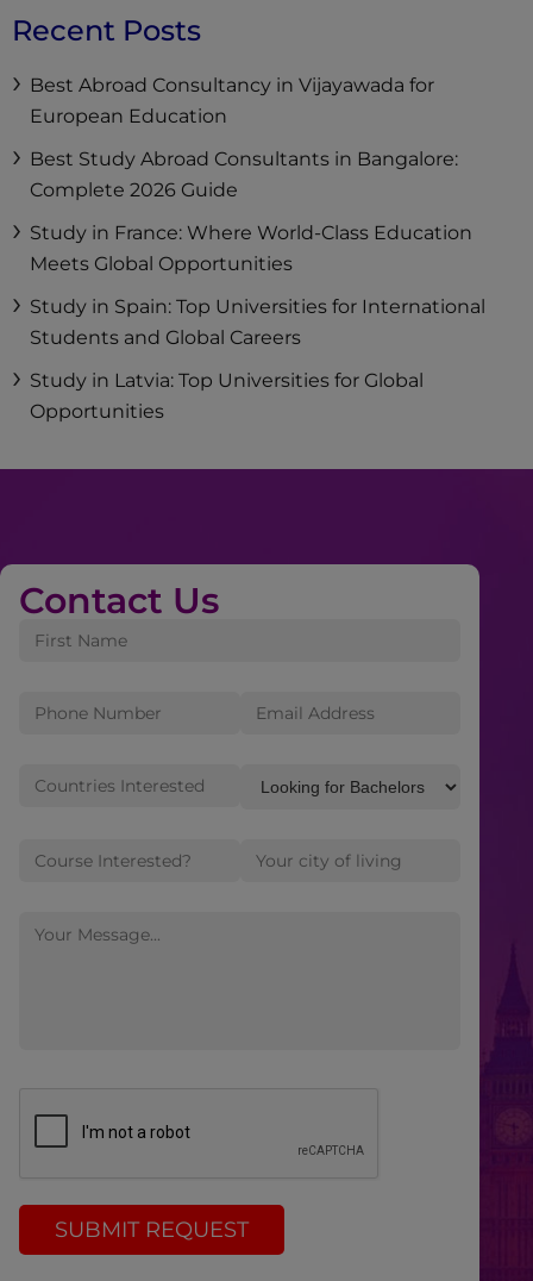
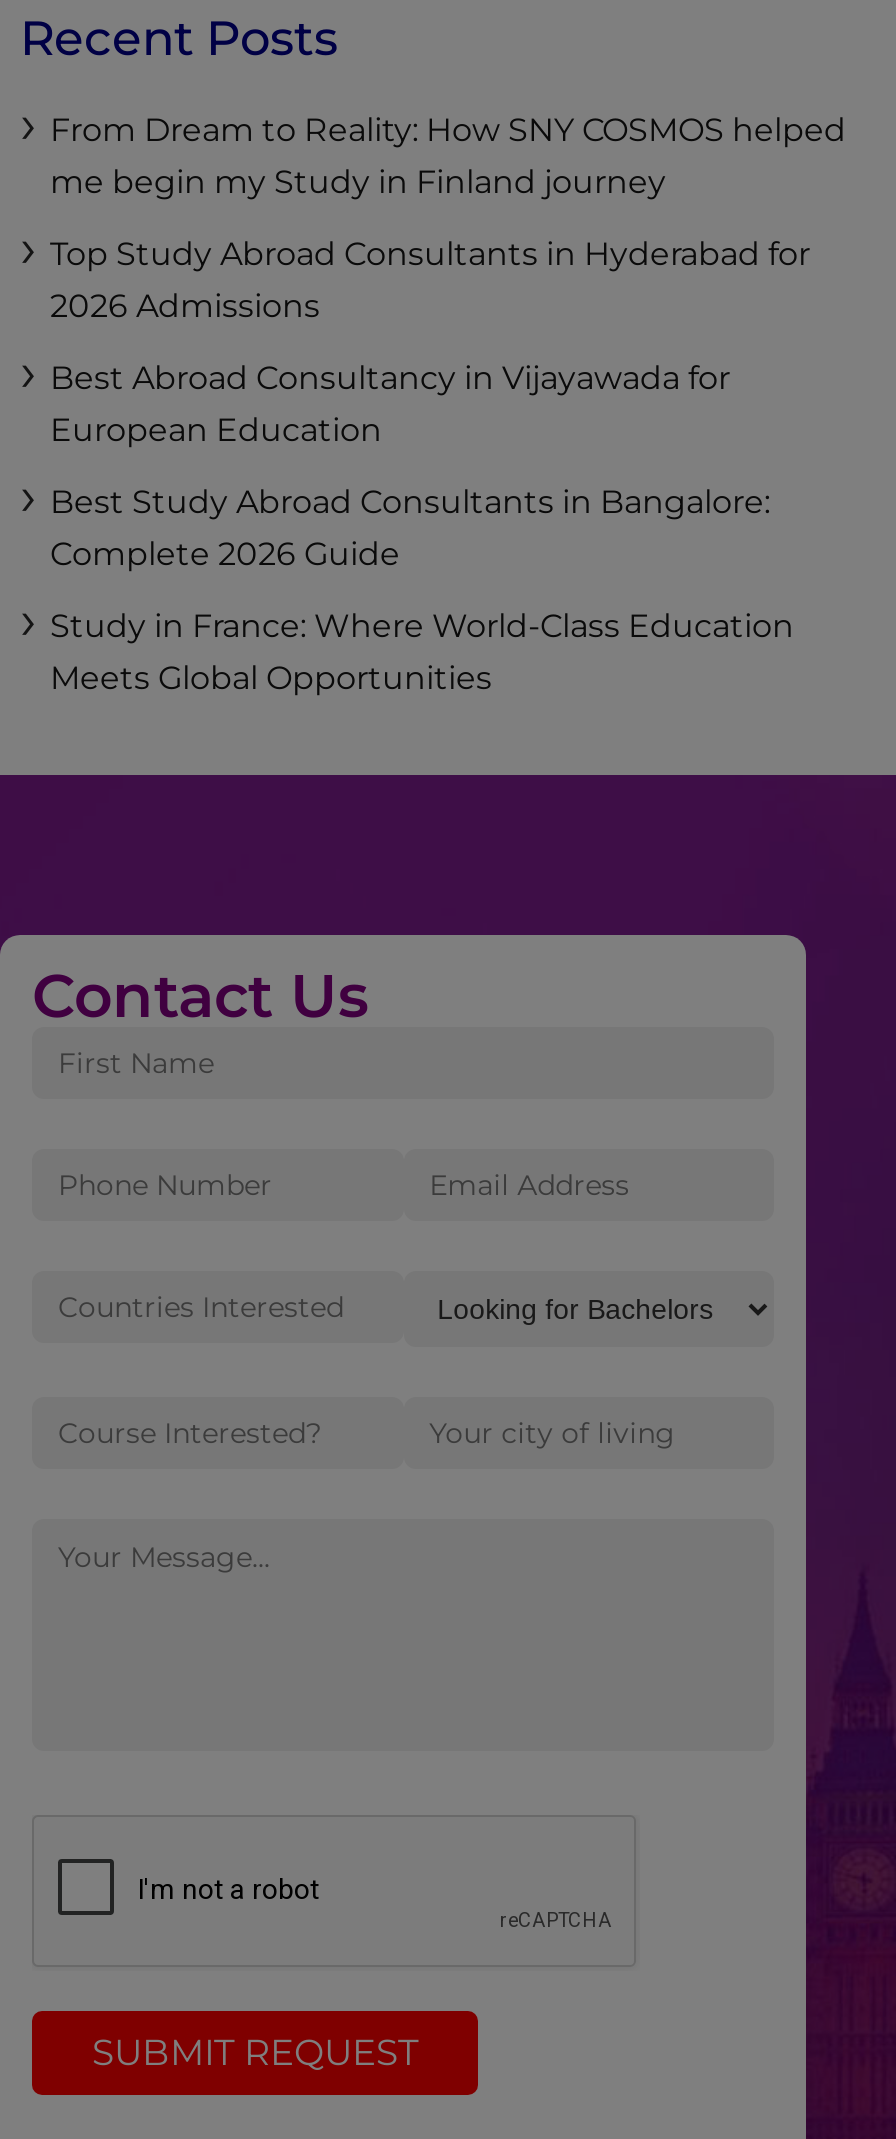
none -> [50,111,846,325] From Dream to Reality: How SNY COSMOS helped | me begin my Study in Finland journey | Top Study Abroad Consultants in Hyderabad for | 2026 Admissions
moved [30,74,472,275] -> [50,359,794,697]: Best Abroad Consultancy in Vijayawada for | European Education | Best Study Abroad Consultants in Bangalore: | Complete 2026 Guide | Study in France: Where World-Class Education | Meets Global Opportunities
[30,295,485,423] Study in Spain: Top Universities for International | Students and Global Careers | Study in Latvia: Top Universities for Global | Opportunities -> none

